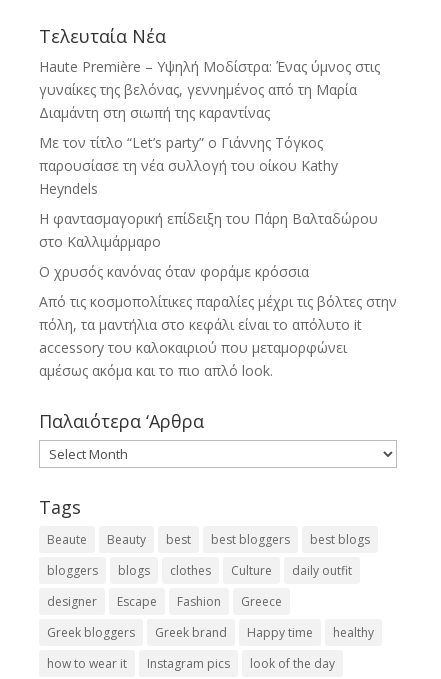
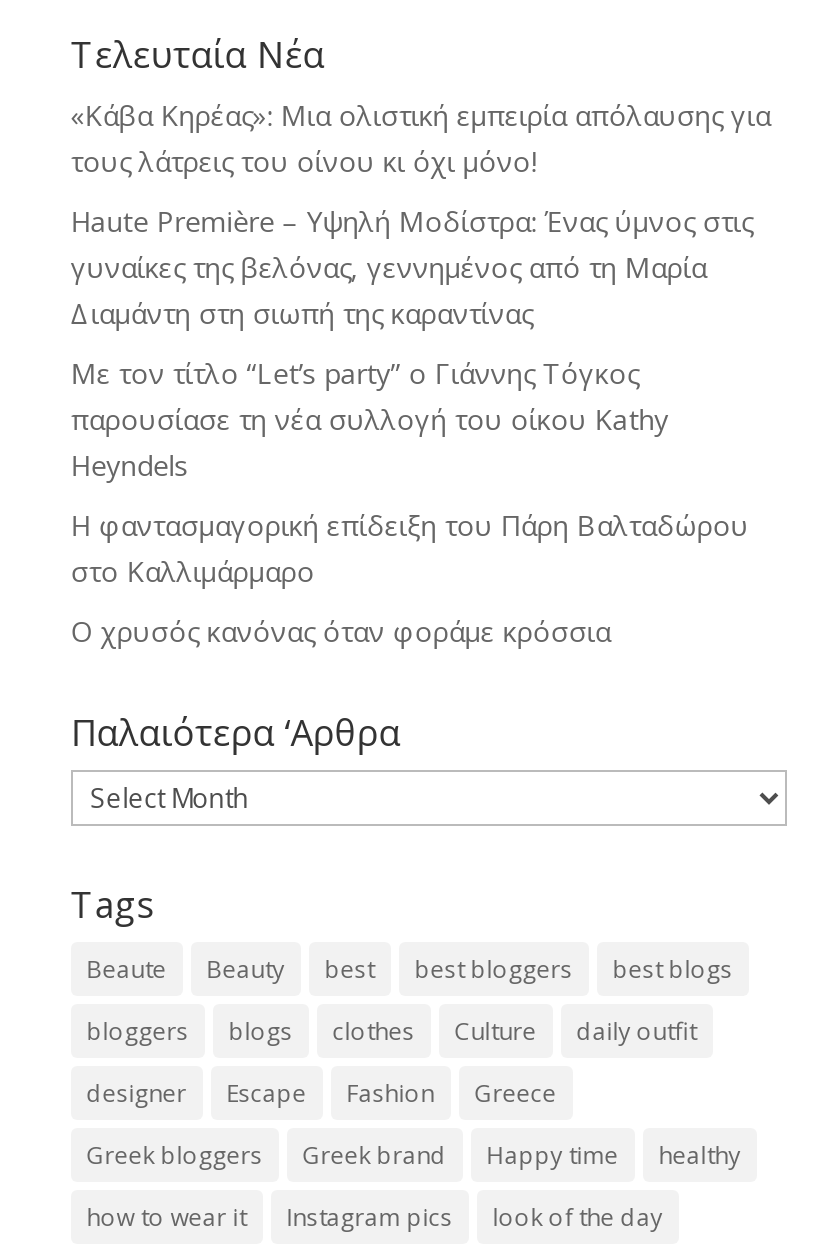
none -> [71,96,771,180] «Κάβα Κηρέας»: Μια ολιστική εμπειρία απόλαυσης για | τους λάτρεις του οίνου κι όχι μόνο!
moved [39,57,380,281] -> [71,202,753,650]: Haute Première – Υψηλή Μοδίστρα: Ένας ύμνος στις | γυναίκες της βελόνας, γεννημένος από τη Μαρία | Διαμάντη στη σιωπή της καραντίνας | ... | στο Καλλιμάρμαρο | Ο χρυσός κανόνας όταν φοράμε κρόσσια
[39,292,397,380] Από τις κοσμοπολίτικες παραλίες μέχρι τις βόλτες στην | πόλη, τα μαντήλια στο κεφάλι είναι το απόλυτο it | accessory του καλοκαιριού που μεταμορφώνει | αμέσως ακόμα και το πιο απλό look. -> none

